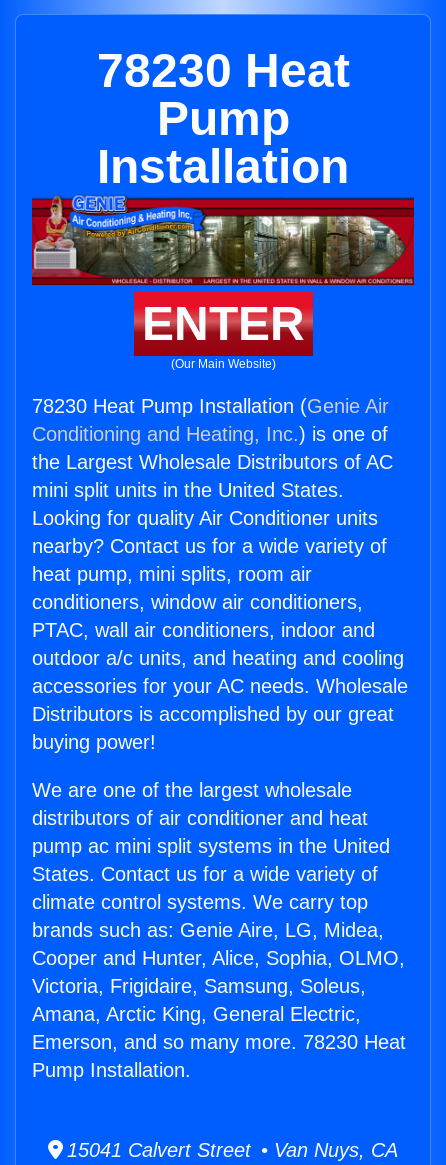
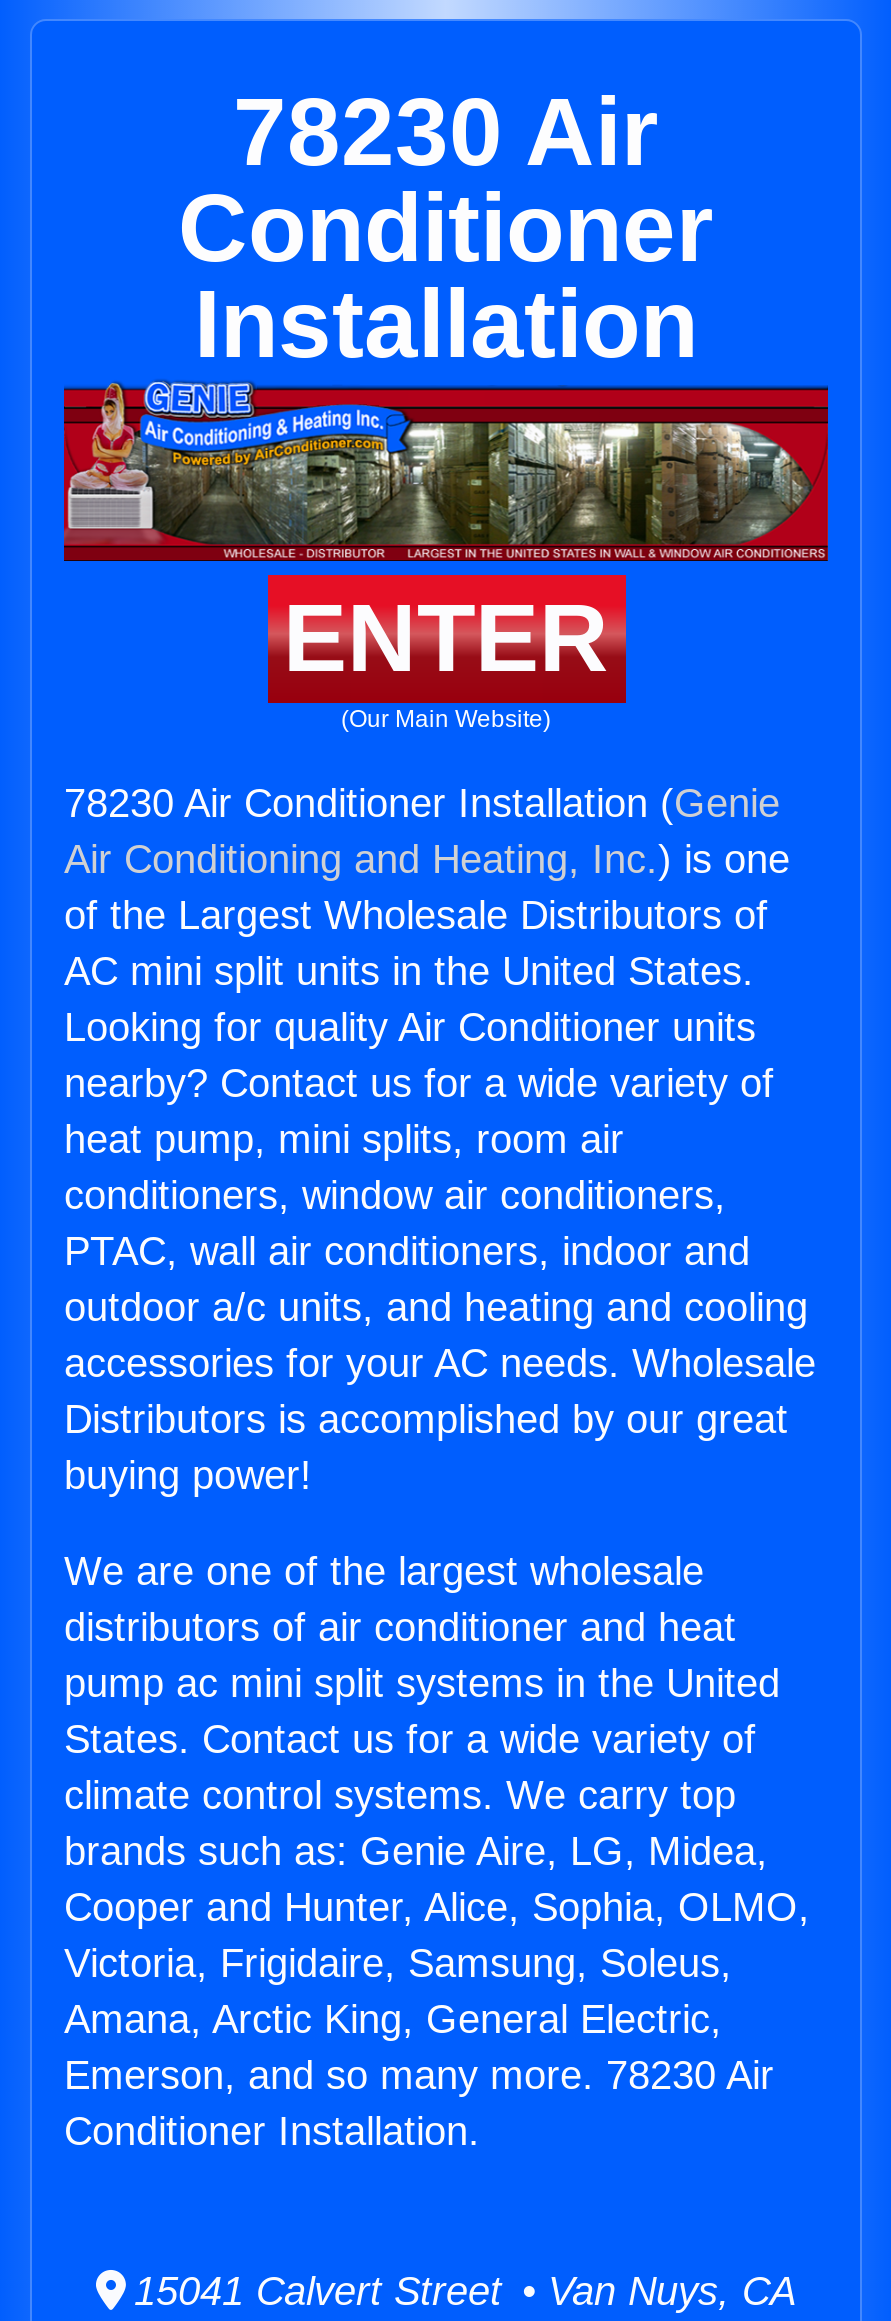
[96,44,349,145] 78230 Heat | Pump -> [178,79,714,281] 78230 Air | Conditioner
[32,395,393,501] 78230 Heat Pump Installation (Genie Air | Conditioning and Heating, Inc.) is one of | the Largest Wholesale Distributors of AC | mini split units in the United States. -> [64,781,790,993] 78230 Air Conditioner Installation (Genie | Air Conditioning and Heating, Inc.) is one | of the Largest Wholesale Distributors of | AC mini split units in the United States.
[32,1031,406,1053] Emerson, and so many more. 78230 Heat -> [64,2053,774,2097] Emerson, and so many more. 78230 Air
[32,1059,191,1081] Pump Installation. -> [64,2109,480,2153] Conditioner Installation.

